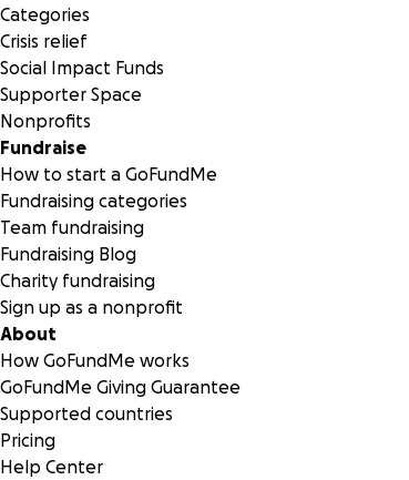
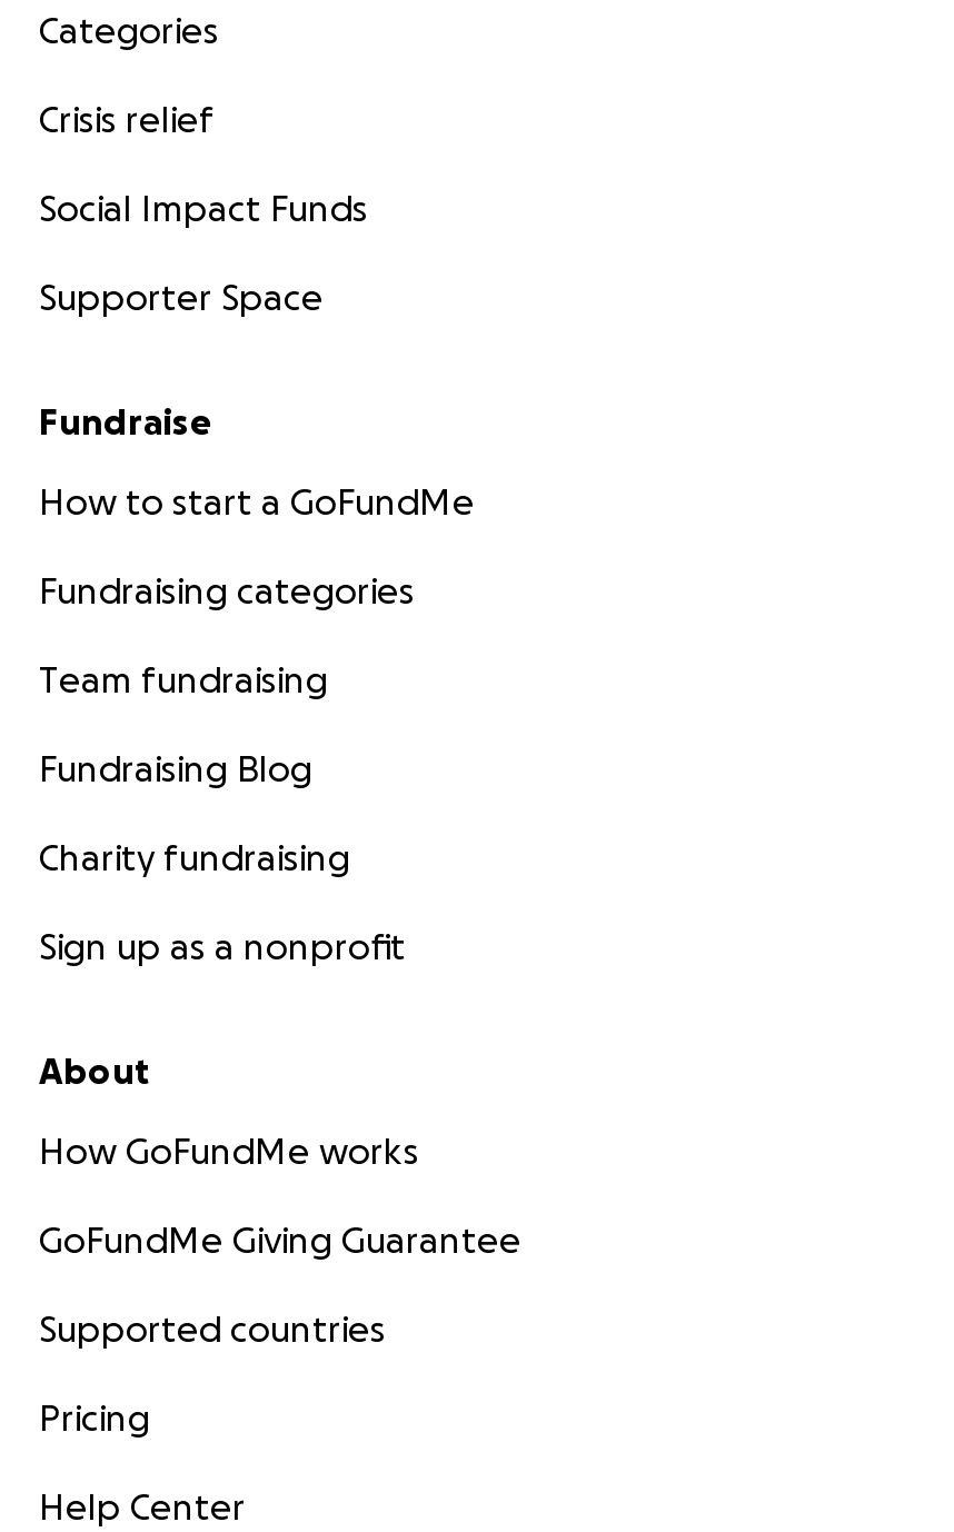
[0,111,91,131] Nonprofits -> none

